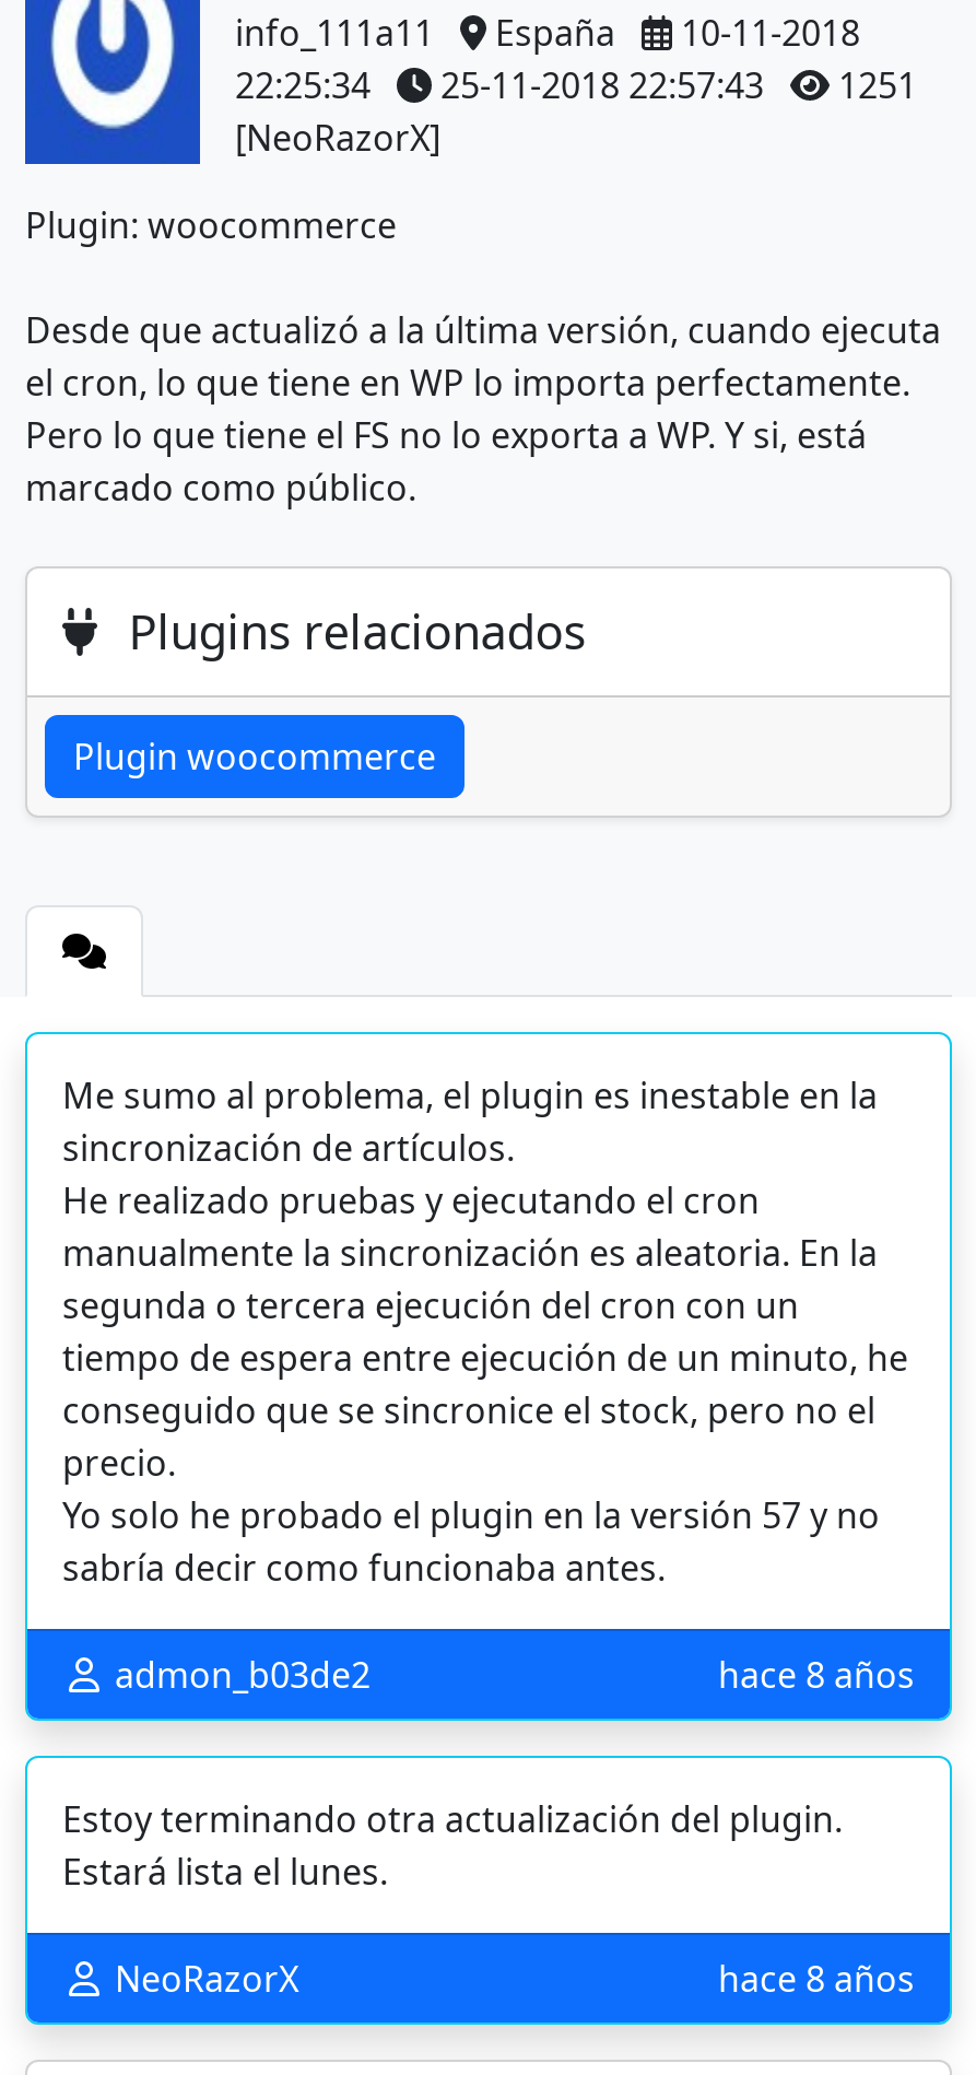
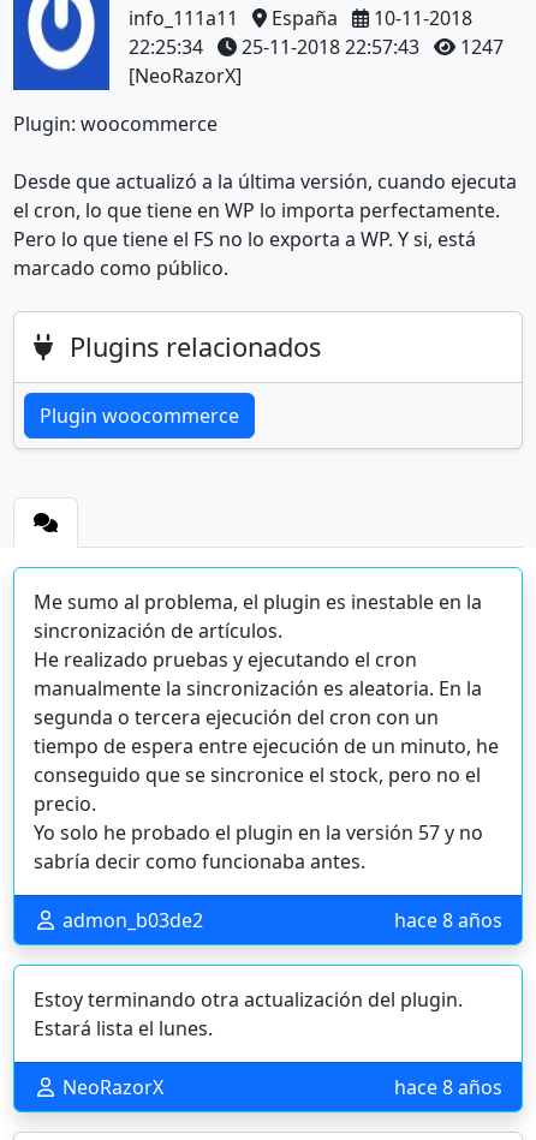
[235,61,917,109] 22:25:34 25-11-2018 22:57:43 1251 -> [129,34,504,60] 22:25:34 25-11-2018 22:57:43 1247

